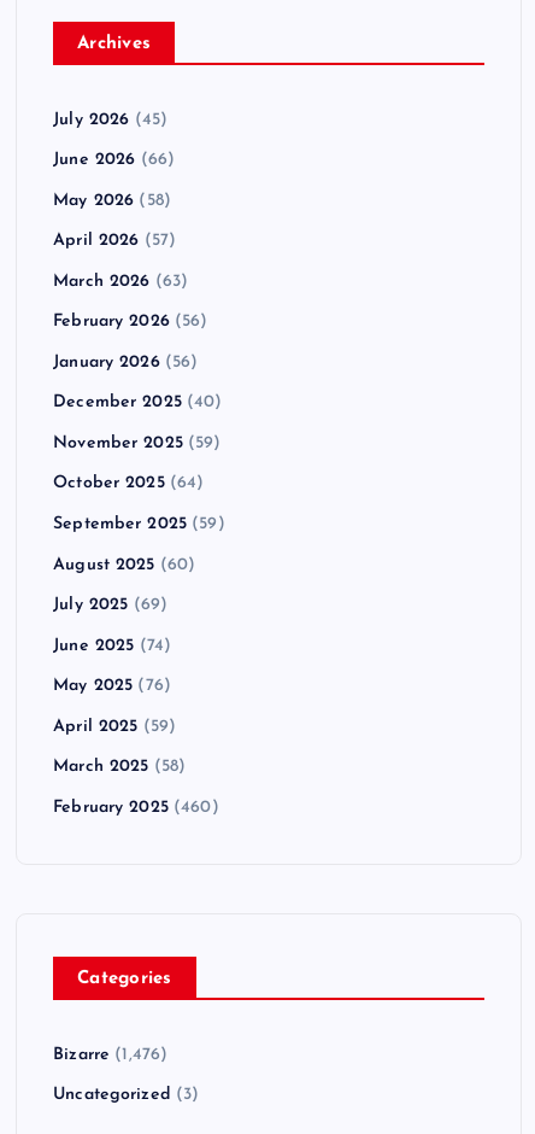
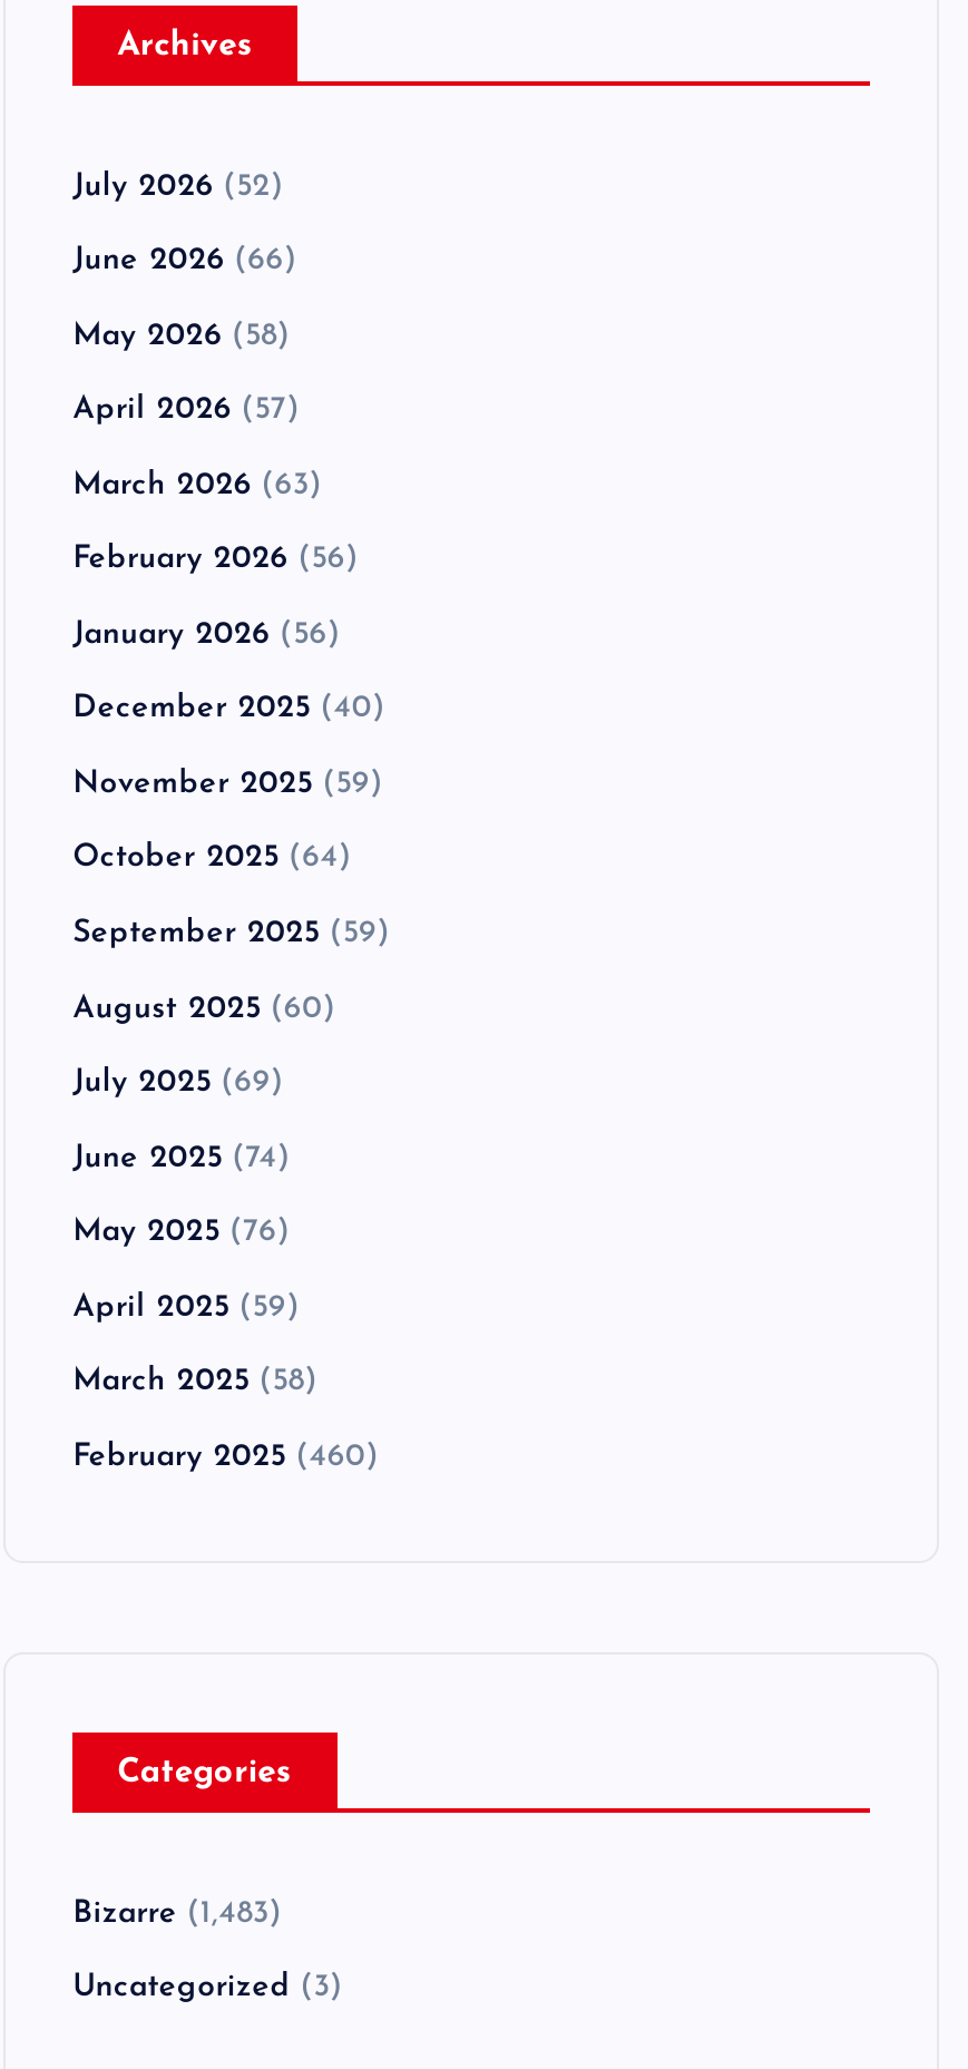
[53,111,168,129] July 2026 (45) -> [73,170,284,203] July 2026 (52)
[53,1046,168,1064] Bizarre (1,476) -> [73,1897,282,1931] Bizarre (1,483)

